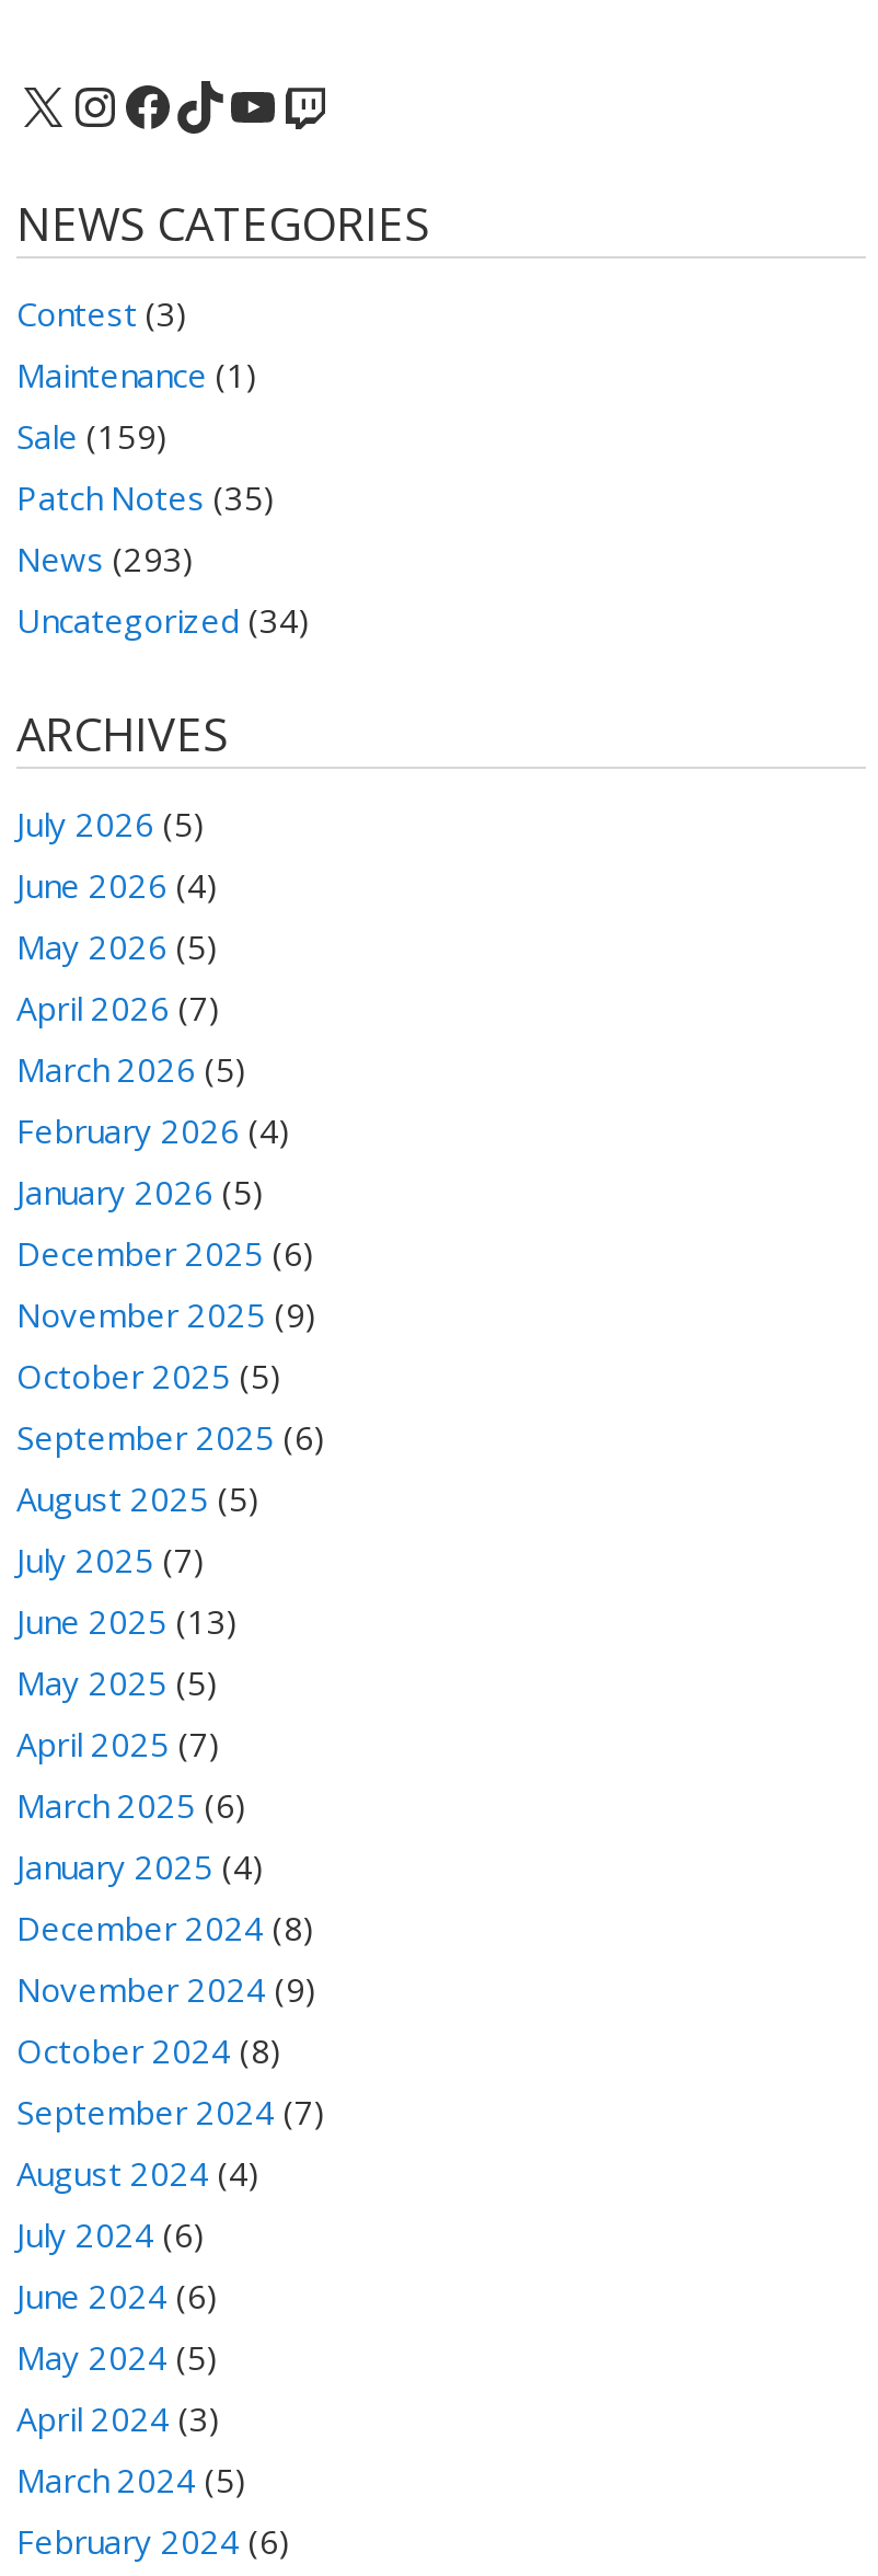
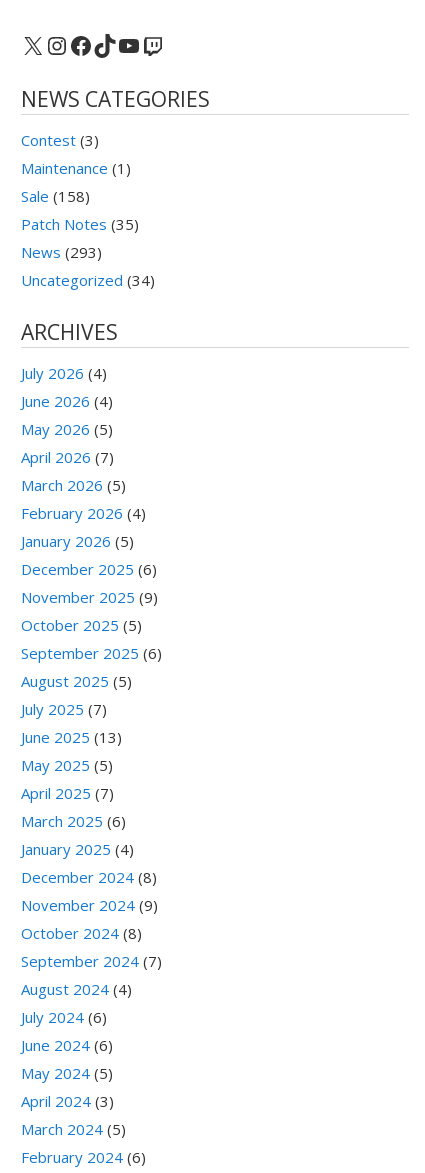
[16,413,167,457] Sale (159) -> [21,186,90,206] Sale (158)
[16,801,205,845] July 2026 (5) -> [21,363,107,383] July 2026 (4)

